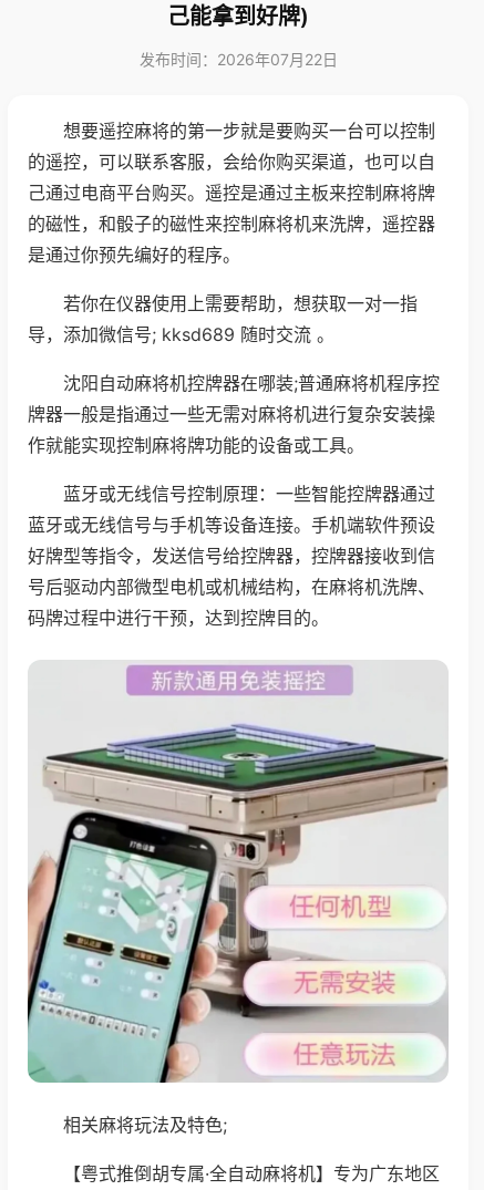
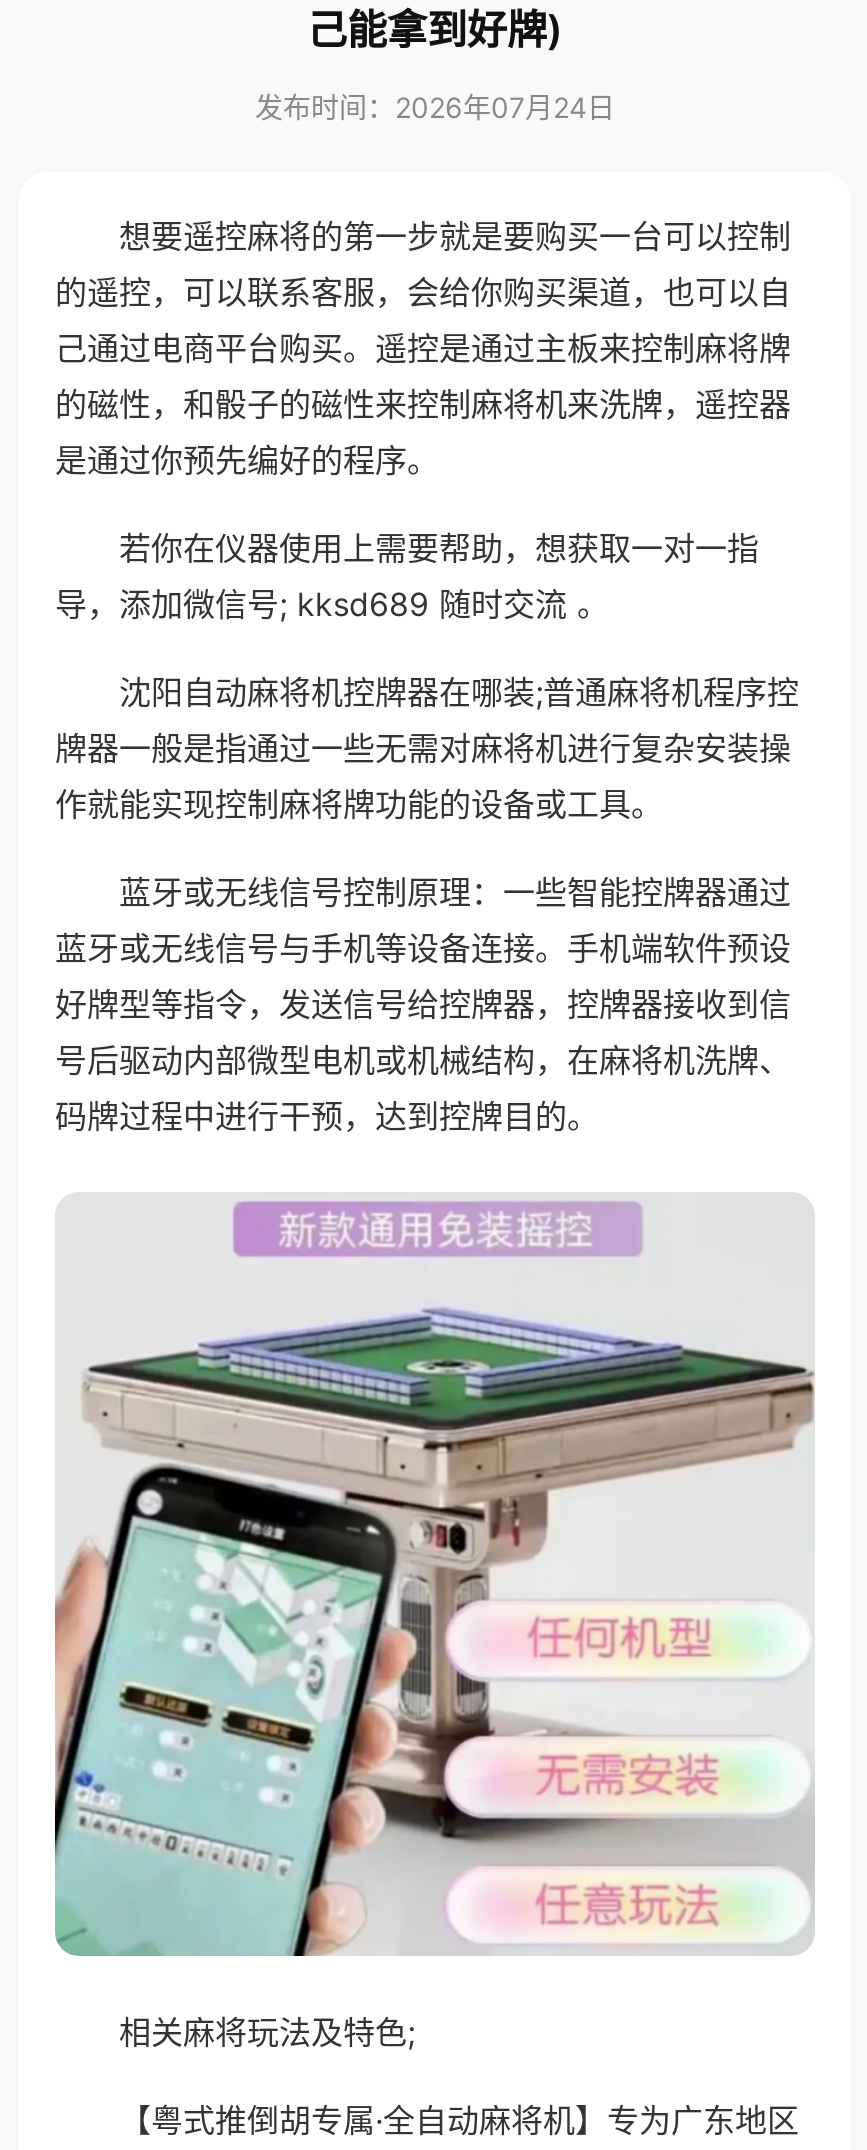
[139,50,337,69] 发布时间：2026年07月22日 -> [255,90,615,124] 发布时间：2026年07月24日

